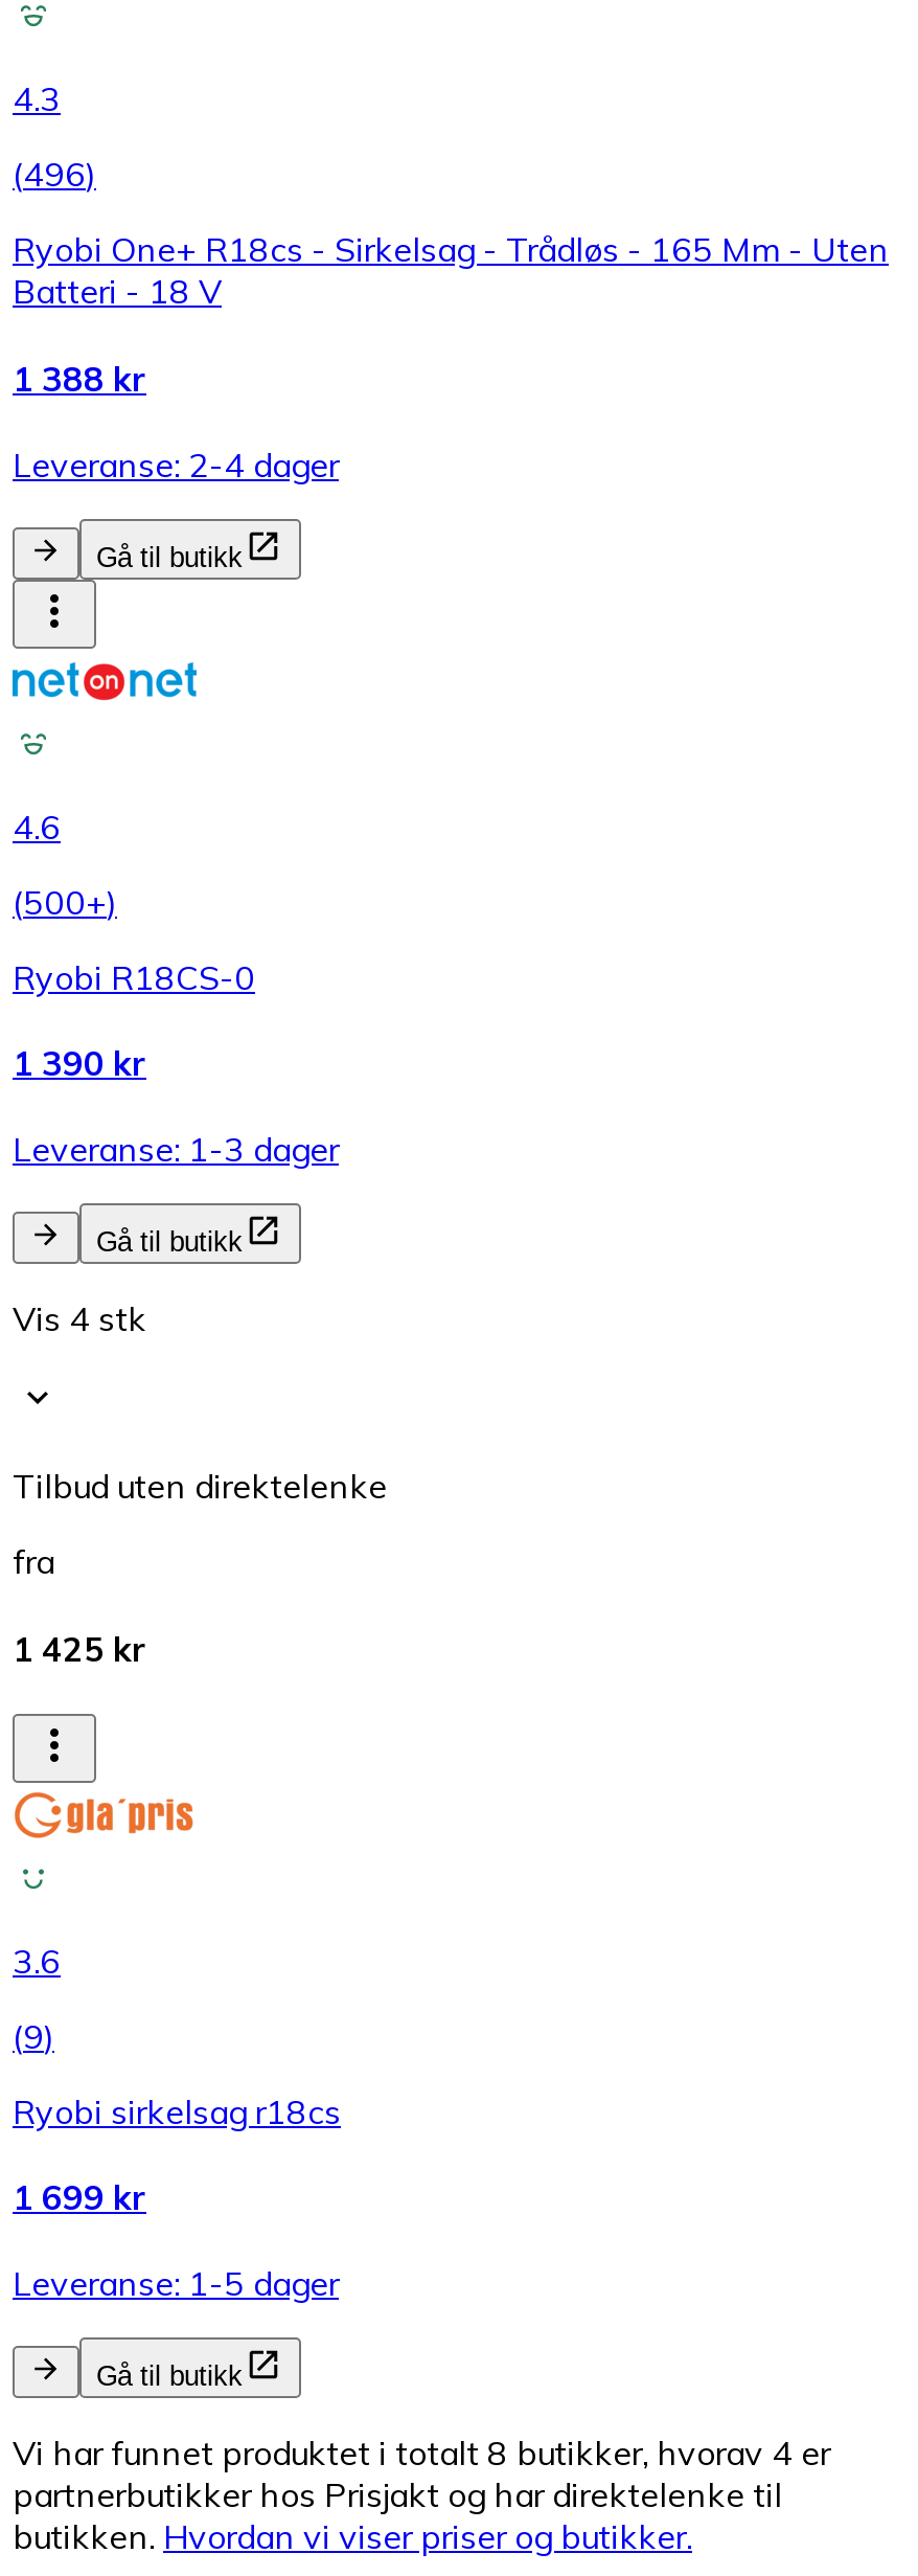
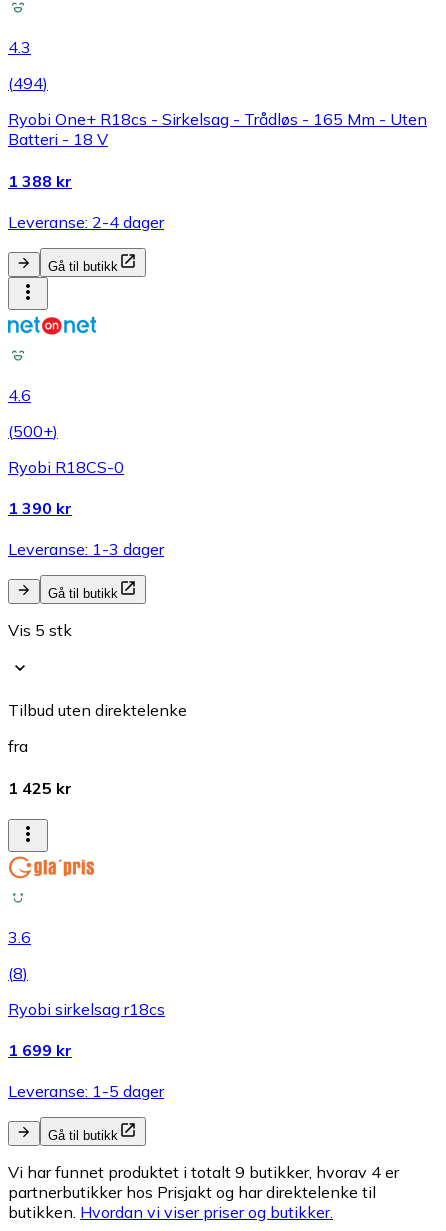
[13,153,96,195] (496) -> [8,73,48,93] (494)
[13,1298,146,1340] Vis 4 stk -> [8,620,72,640] Vis 5 stk
[13,2015,54,2057] (9) -> [8,963,28,983] (8)
[13,2433,830,2475] Vi har funnet produktet i totalt 8 butikker, hvorav 4 er -> [8,1162,399,1182] Vi har funnet produktet i totalt 9 butikker, hvorav 4 er

